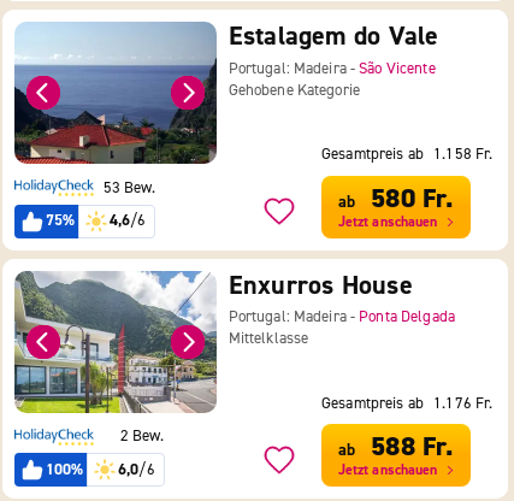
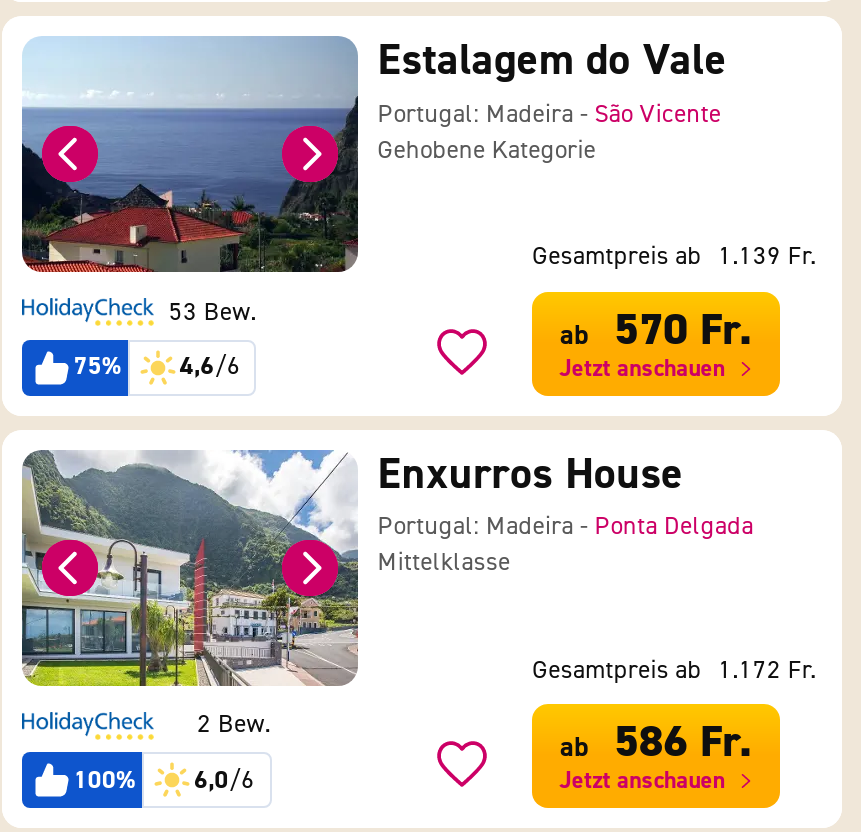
[322,145,493,164] Gesamtpreis ab 1.158 Fr. -> [532,240,817,272] Gesamtpreis ab 1.139 Fr.
[338,182,455,215] ab 580 Fr. -> [560,302,753,358] ab 570 Fr.
[322,393,493,412] Gesamtpreis ab 1.176 Fr. -> [532,653,817,685] Gesamtpreis ab 1.172 Fr.
[338,430,455,464] ab 588 Fr. -> [560,714,753,770] ab 586 Fr.

